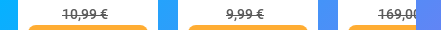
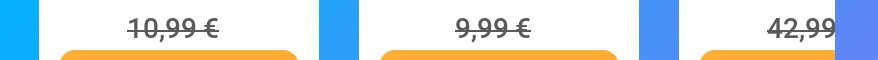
[378,6,432,22] 169,00 € -> [767,12,859,44] 42,99 €

